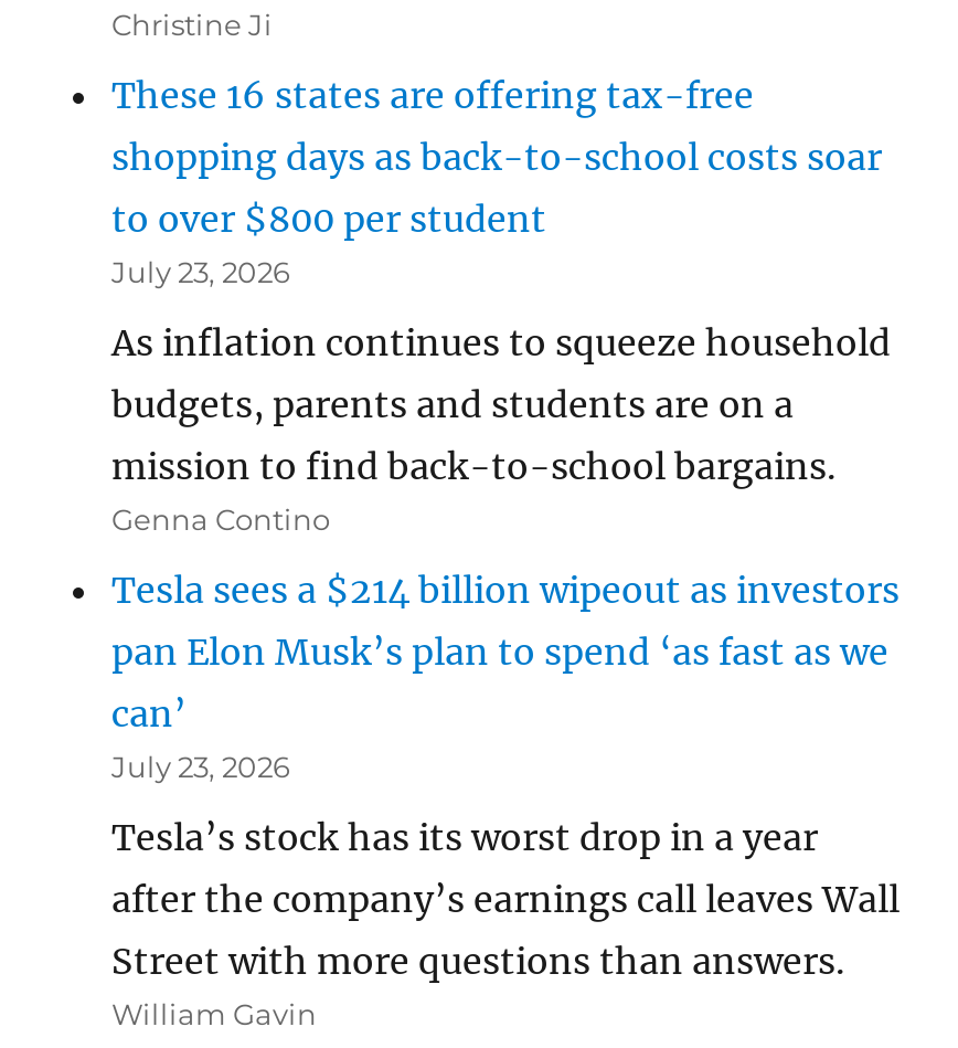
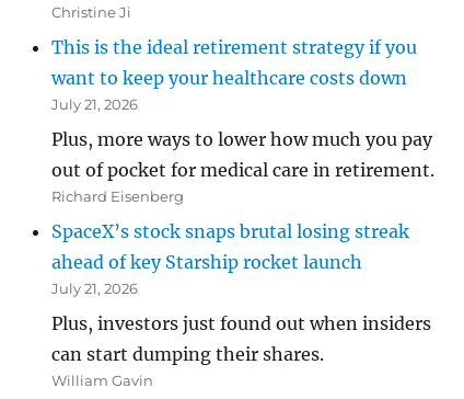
[111,73,882,290] These 16 states are offering tax-free | shopping days as back-to-school costs soar | to over $800 per student | July 23, 2026 -> [52,36,417,113] This is the ideal retirement strategy if you | want to keep your healthcare costs down | July 21, 2026
[111,320,891,537] As inflation continues to squeeze household | budgets, parents and students are on a | mission to find back-to-school bargains. | Genna Contino -> [52,128,435,205] Plus, more ways to lower how much you pay | out of pocket for medical care in retirement. | Richard Eisenberg
[111,568,900,784] Tesla sees a $214 billion wipeout as investors | pan Elon Musk’s plan to spend ‘as fast as we | can’ | July 23, 2026 -> [52,220,410,297] SpaceX’s stock snaps brutal losing streak | ahead of key Starship rocket launch | July 21, 2026
[111,815,900,983] Tesla’s stock has its worst drop in a year | after the company’s earnings call leaves Wall | Street with more questions than answers. -> [52,313,432,365] Plus, investors just found out when insiders | can start dumping their shares.

